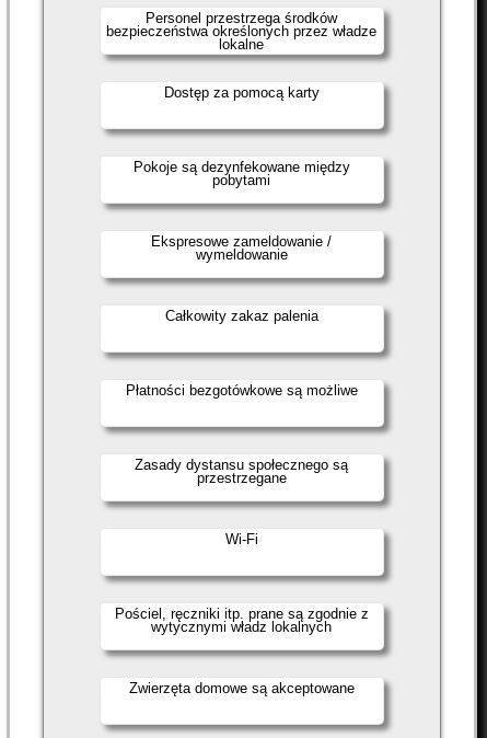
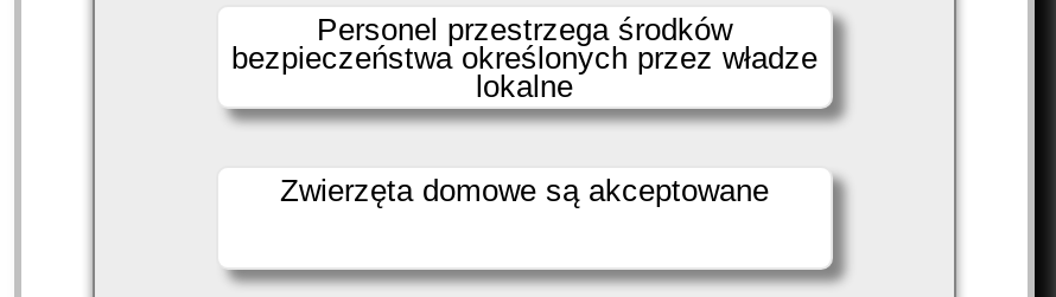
[164,84,320,101] Dostęp za pomocą karty -> none
[134,159,350,188] Pokoje są dezynfekowane między | pobytami -> none
[152,233,332,263] Ekspresowe zameldowanie / | wymeldowanie -> none
[165,308,318,324] Całkowity zakaz palenia -> none
[126,382,358,399] Płatności bezgotówkowe są możliwe -> none
[135,457,349,486] Zasady dystansu społecznego są | przestrzegane -> none
[225,531,258,547] Wi-Fi -> none
[115,606,369,635] Pościel, ręczniki itp. prane są zgodnie z | wytycznymi władz lokalnych -> none

